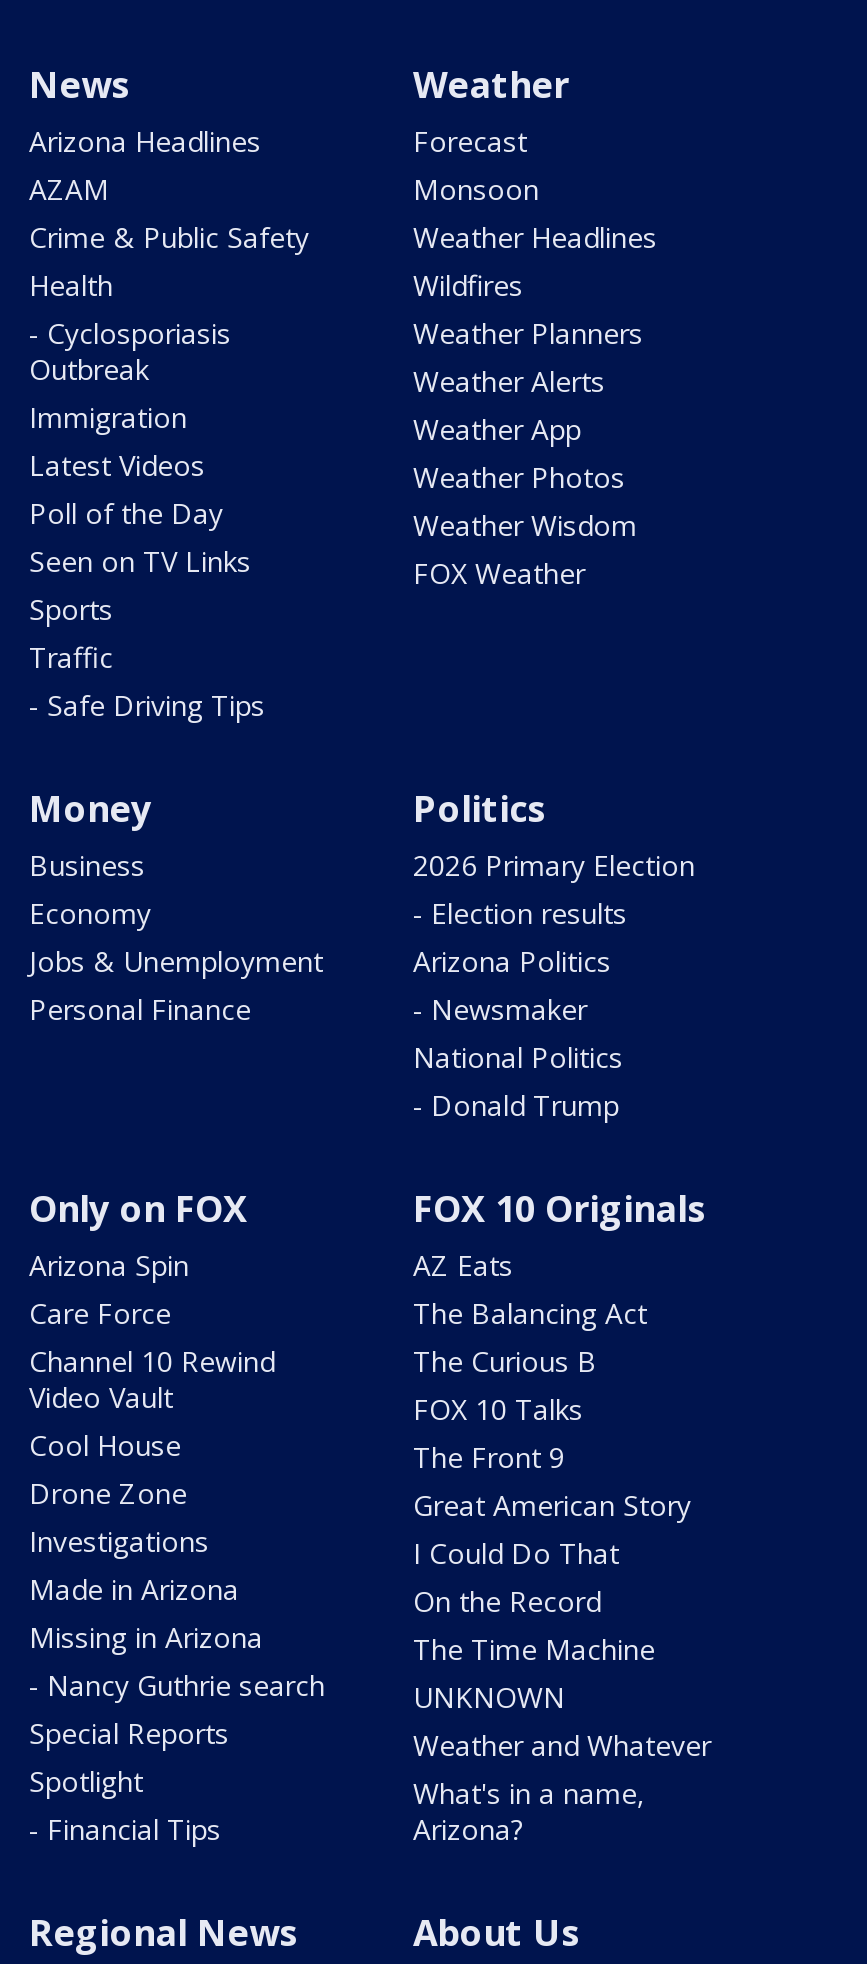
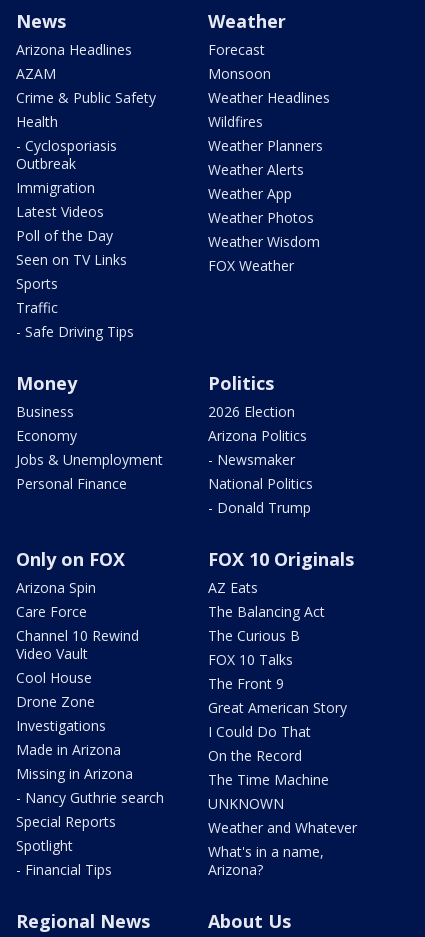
[413,847,695,933] 2026 Primary Election | - Election results -> [208,402,295,421] 2026 Election

